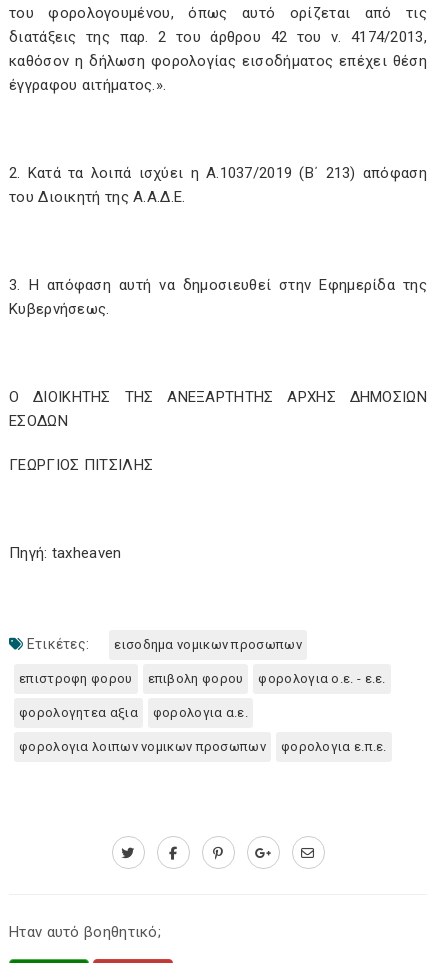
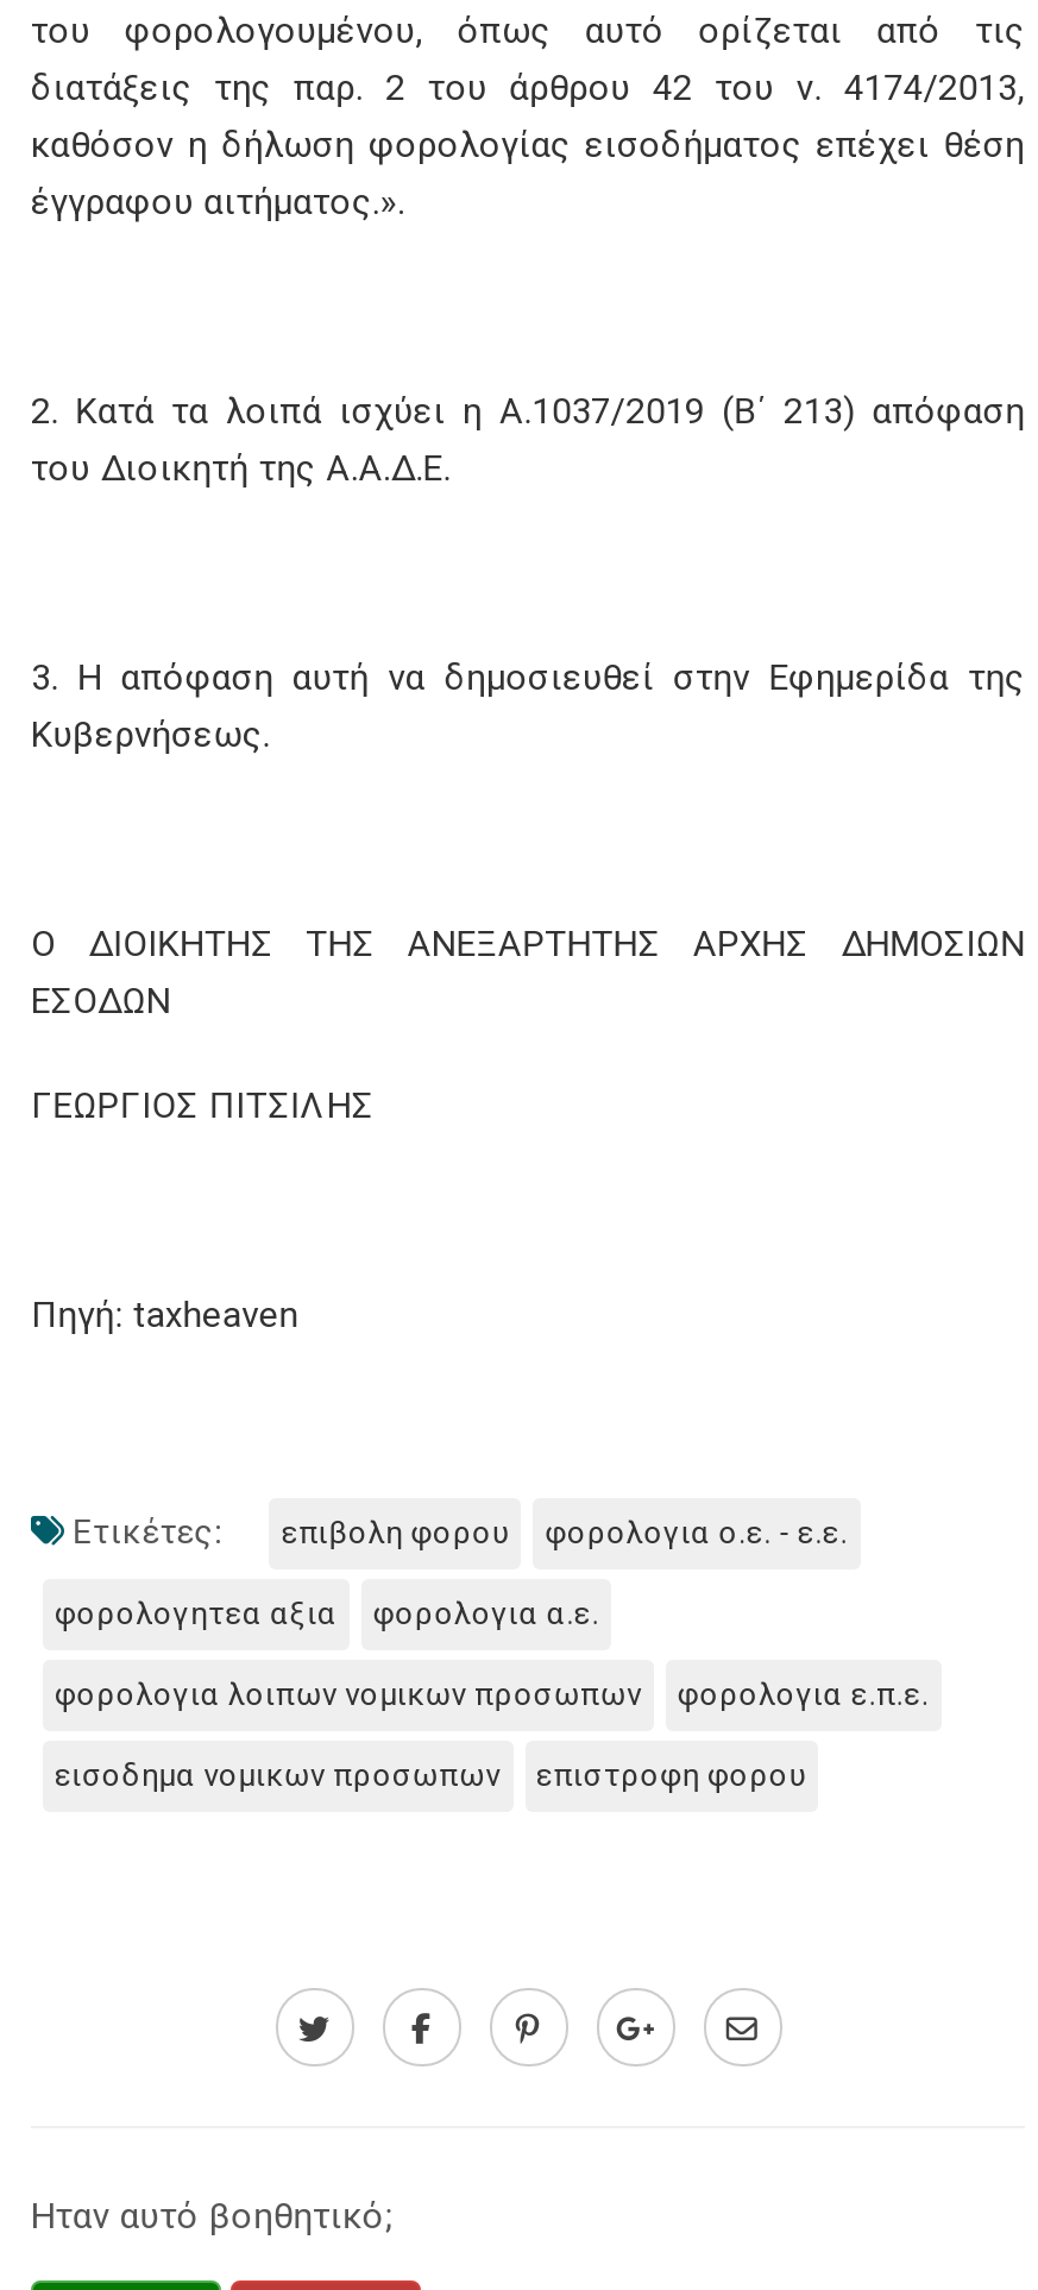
moved [19,637,302,686] -> [55,1757,806,1793]: εισοδημα νομικων προσωπων | επιστροφη φορου
moved [19,671,387,754] -> [55,1515,929,1712]: επιβολη φορου | φορολογια ο.ε. - ε.ε. | φορολογητεα αξια | φορολογια α.ε. | φορολογια λοιπων νομικων προσωπων | φορολογια ε.π.ε.

